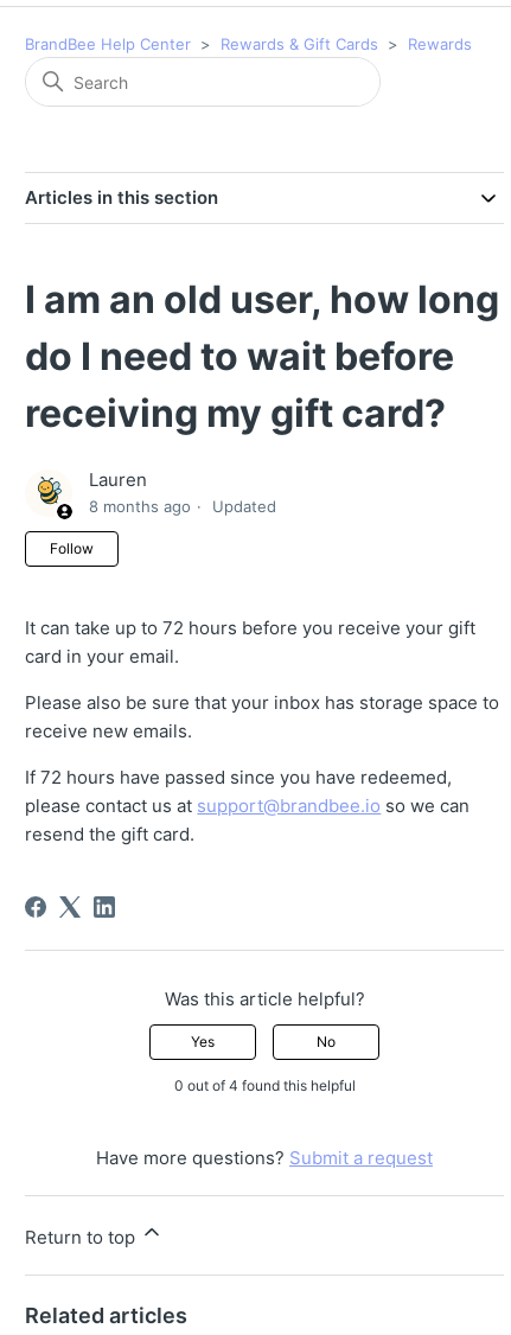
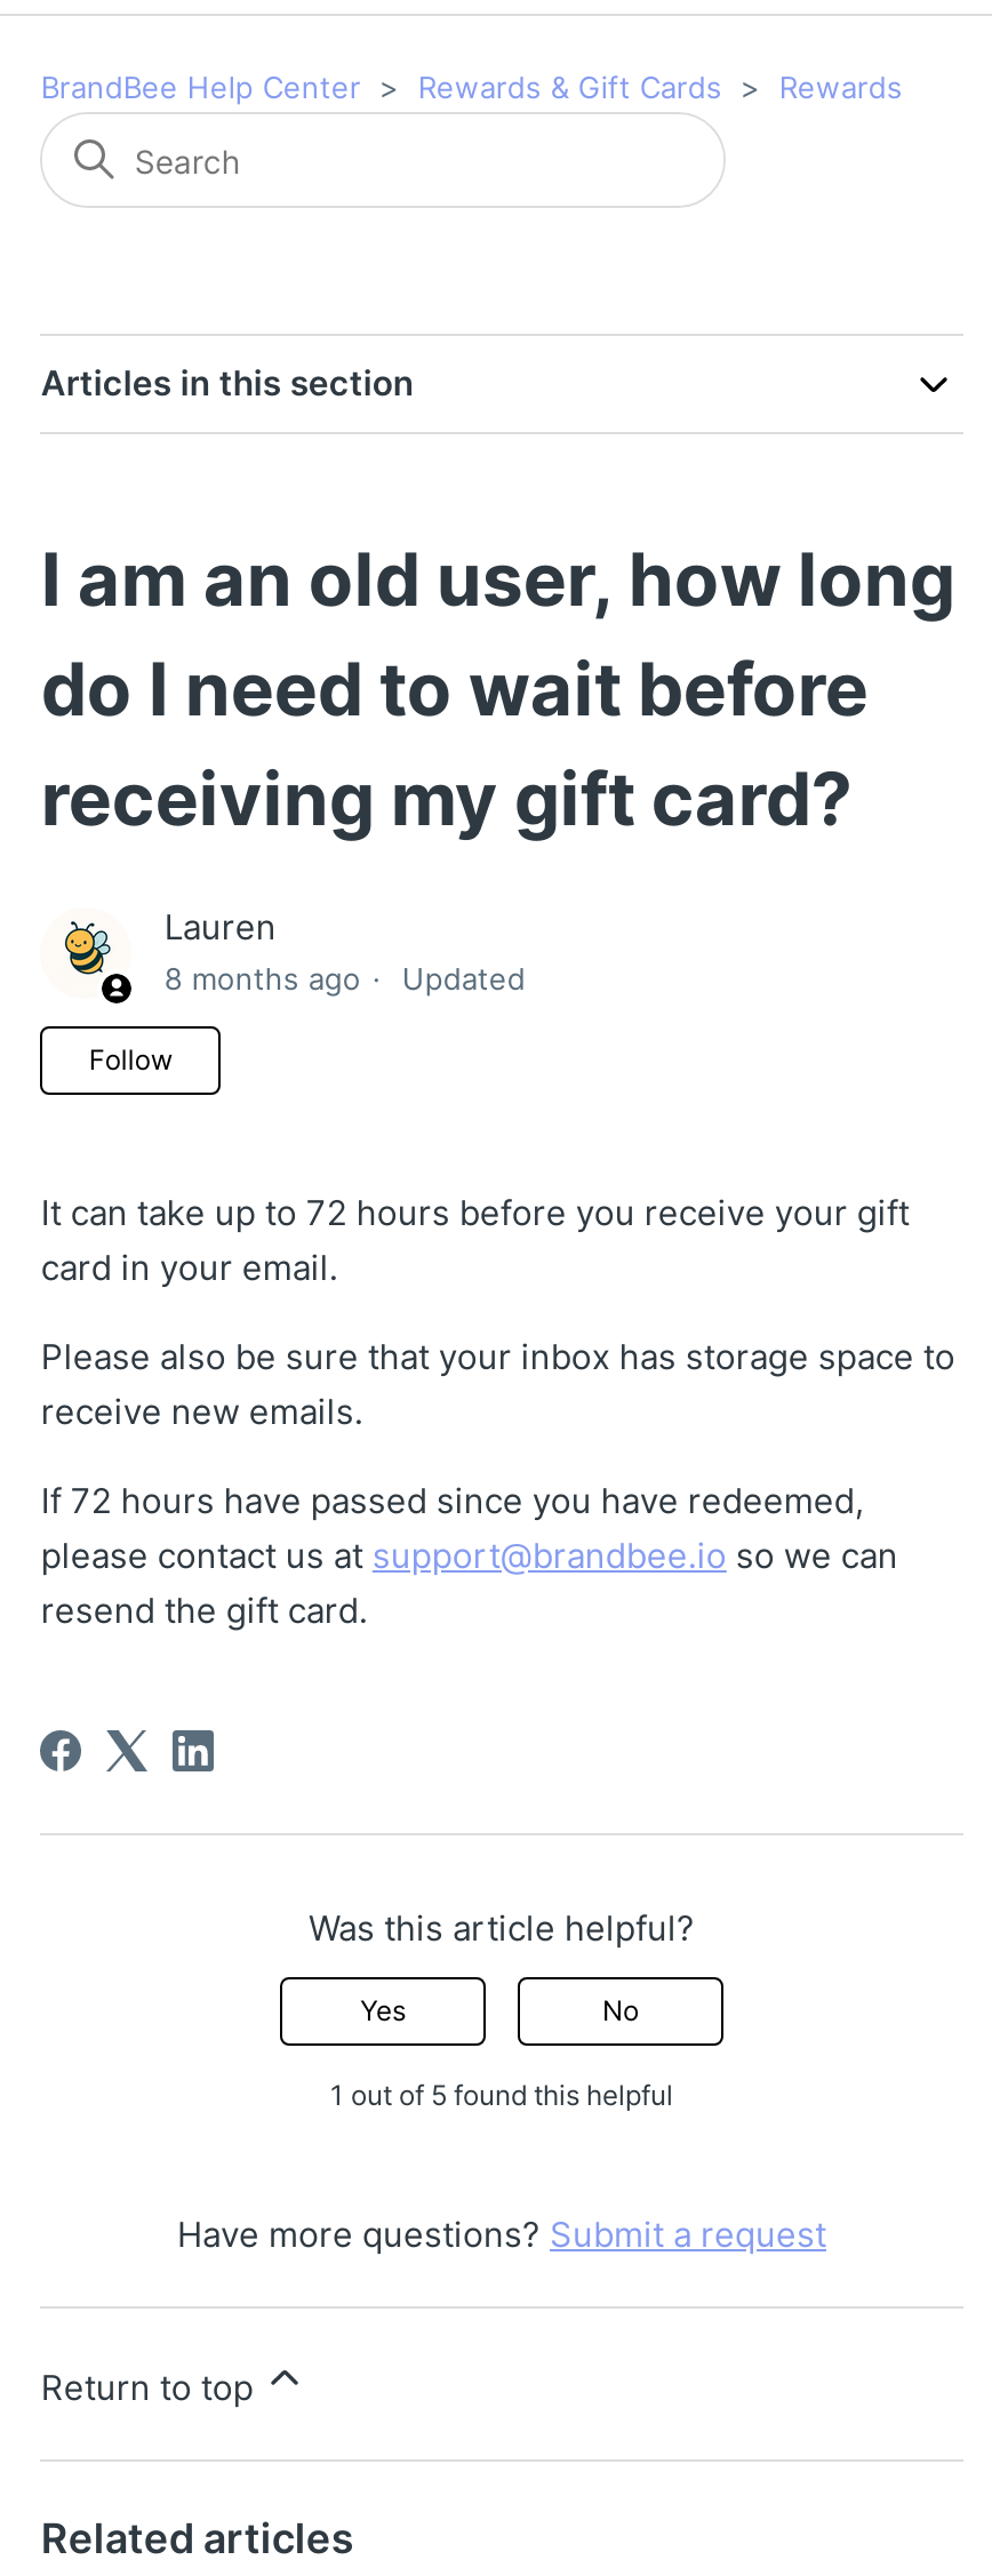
[174,1077,355,1095] 0 out of 4 found this helpful -> [330,2079,673,2113] 1 out of 5 found this helpful

